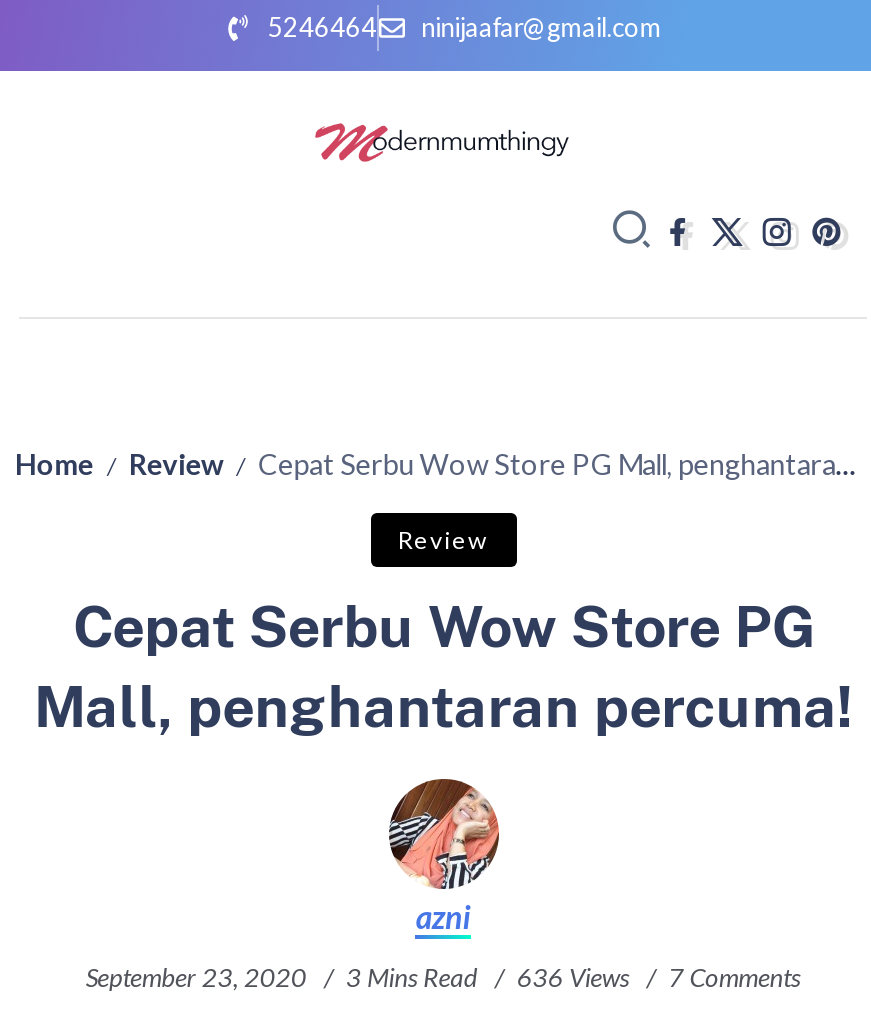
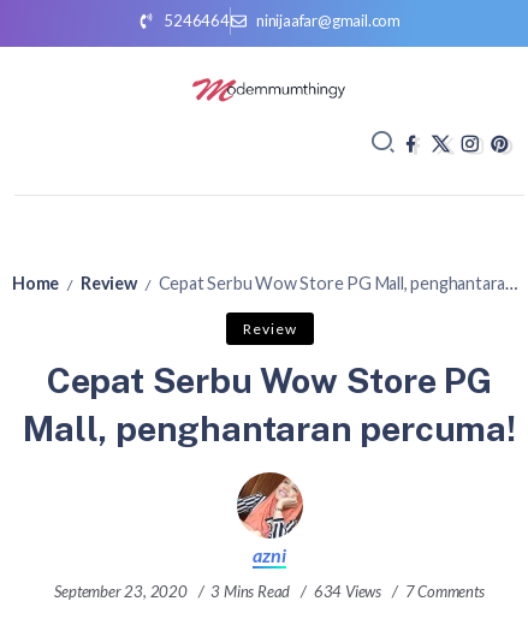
[86,961,800,993] September 23, 2020 3 Mins Read 636 Views 7 Comments -> [55,582,484,601] September 23, 2020 3 Mins Read 634 Views 7 Comments

